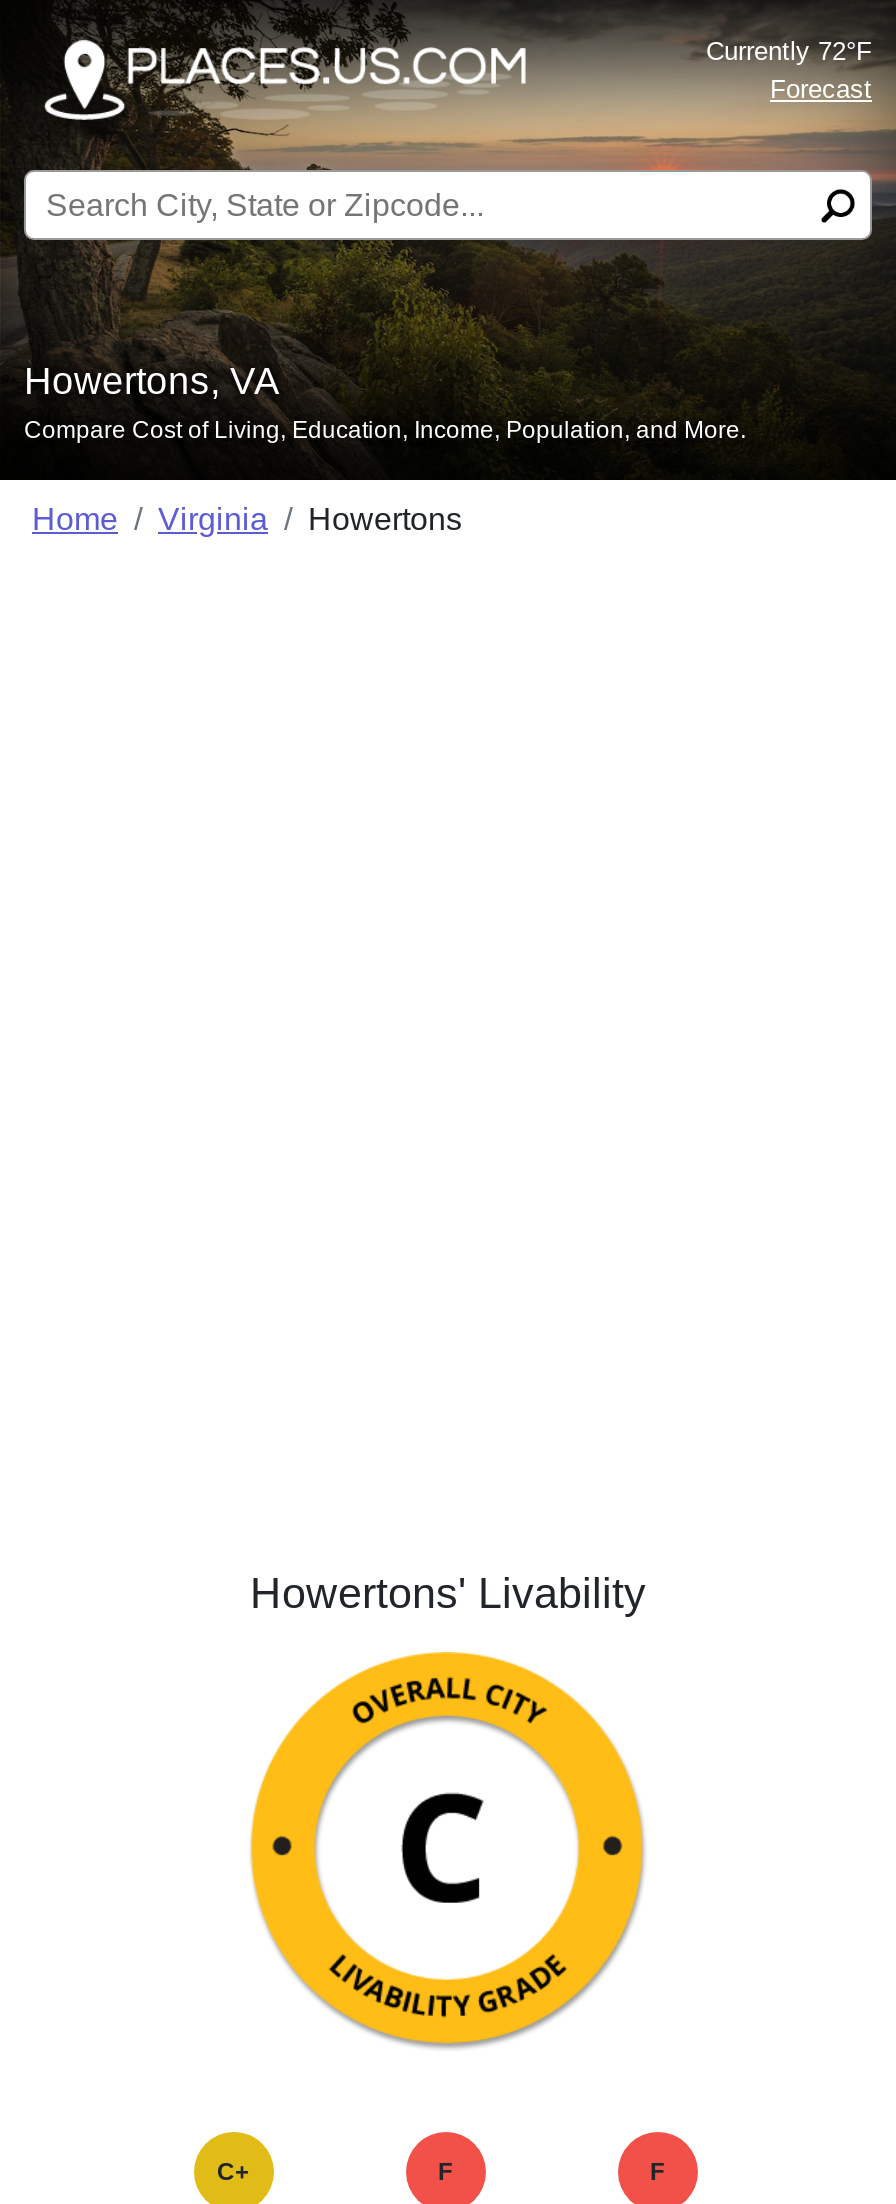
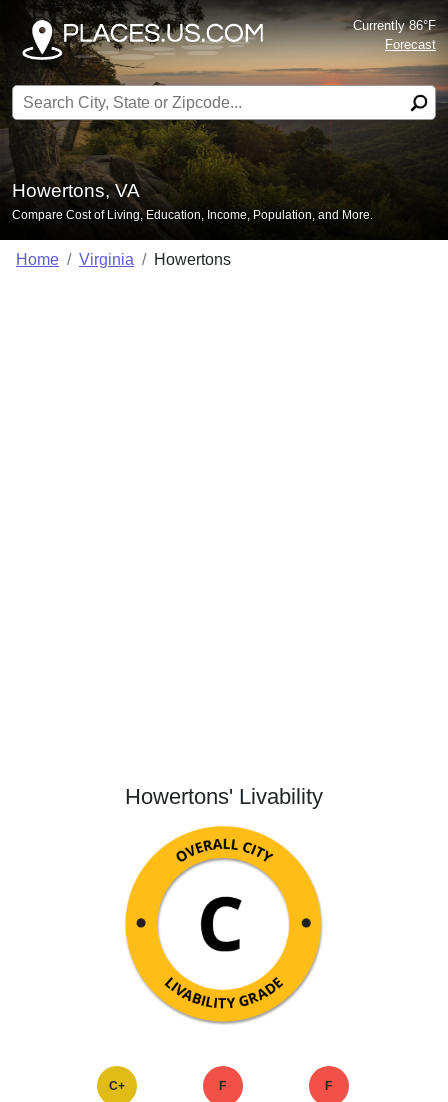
[706,36,872,66] Currently 72°F -> [353,18,436,33] Currently 86°F

